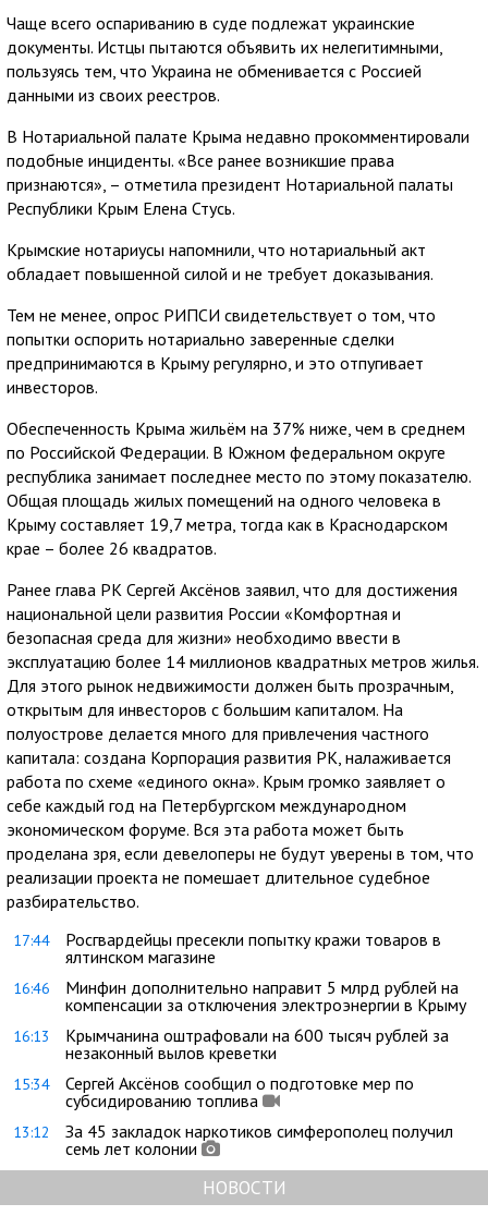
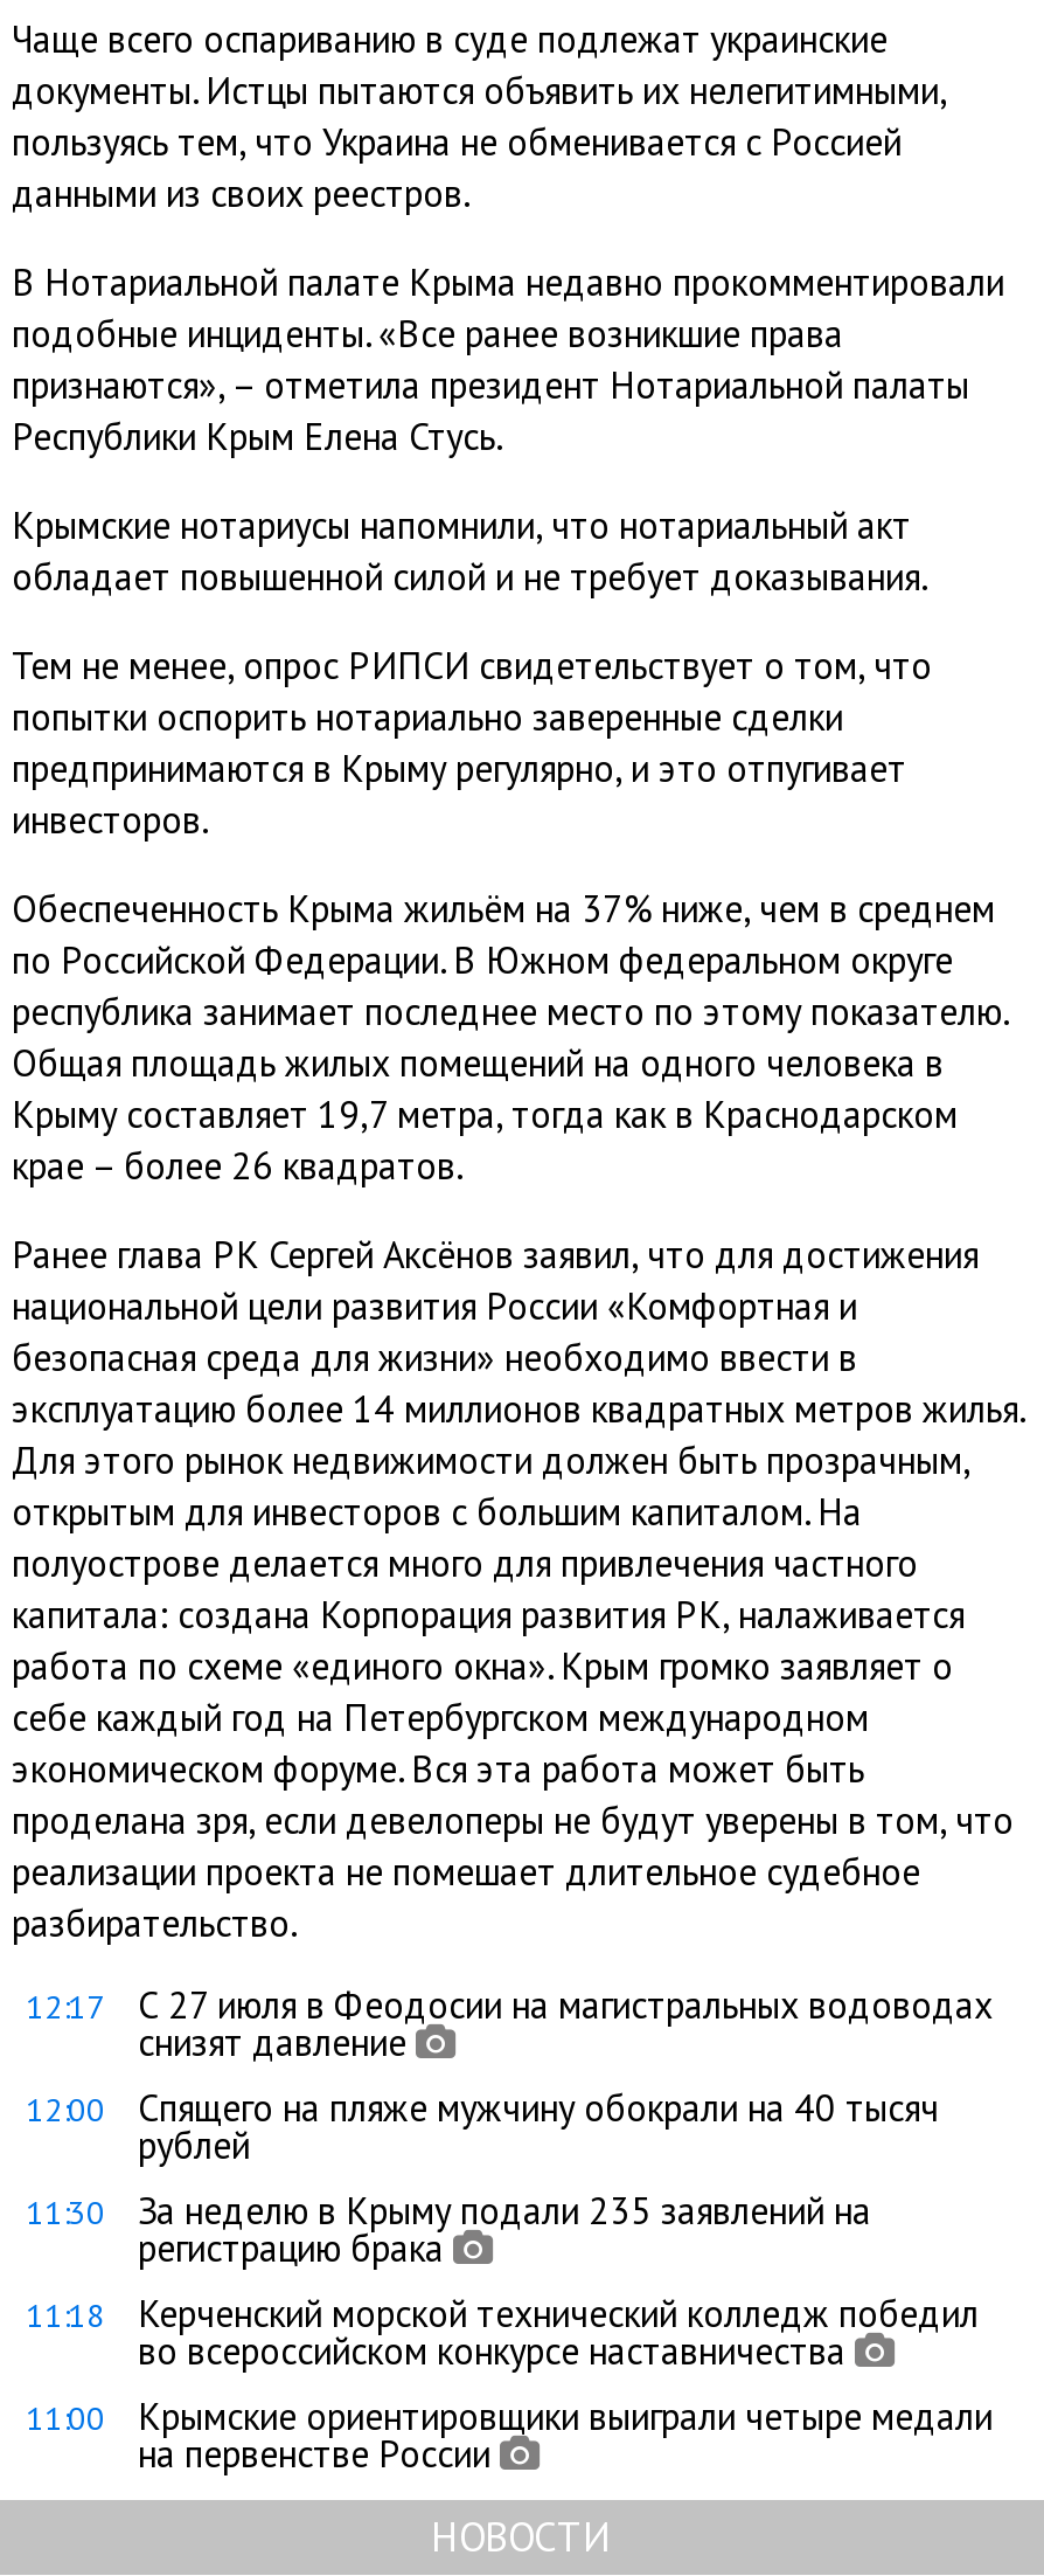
[13,928,441,967] 17:44 | Росгвардейцы пресекли попытку кражи товаров в | ялтинском магазине -> [26,1981,993,2065] 12:17 | С 27 июля в Феодосии на магистральных водоводах | снизят давление
[13,976,466,1015] 16:46 | Минфин дополнительно направит 5 млрд рублей на | компенсации за отключения электроэнергии в Крыму -> [26,2084,939,2168] 12:00 | Спящего на пляже мужчину обокрали на 40 тысяч | рублей
[13,1024,449,1063] 16:13 | Крымчанина оштрафовали на 600 тысяч рублей за | незаконный вылов креветки -> [26,2187,871,2271] 11:30 | За неделю в Крыму подали 235 заявлений на | регистрацию брака
[13,1072,414,1111] 15:34 | Сергей Аксёнов сообщил о подготовке мер по | субсидированию топлива -> [26,2289,979,2374] 11:18 | Керченский морской технический колледж победил | во всероссийском конкурсе наставничества
[13,1120,453,1159] 13:12 | За 45 закладок наркотиков симферополец получил | семь лет колонии -> [26,2392,993,2476] 11:00 | Крымские ориентировщики выиграли четыре медали | на первенстве России

